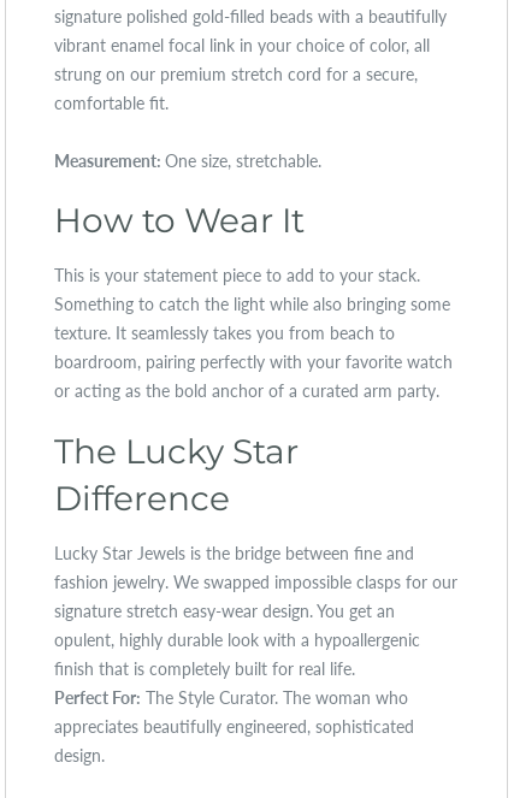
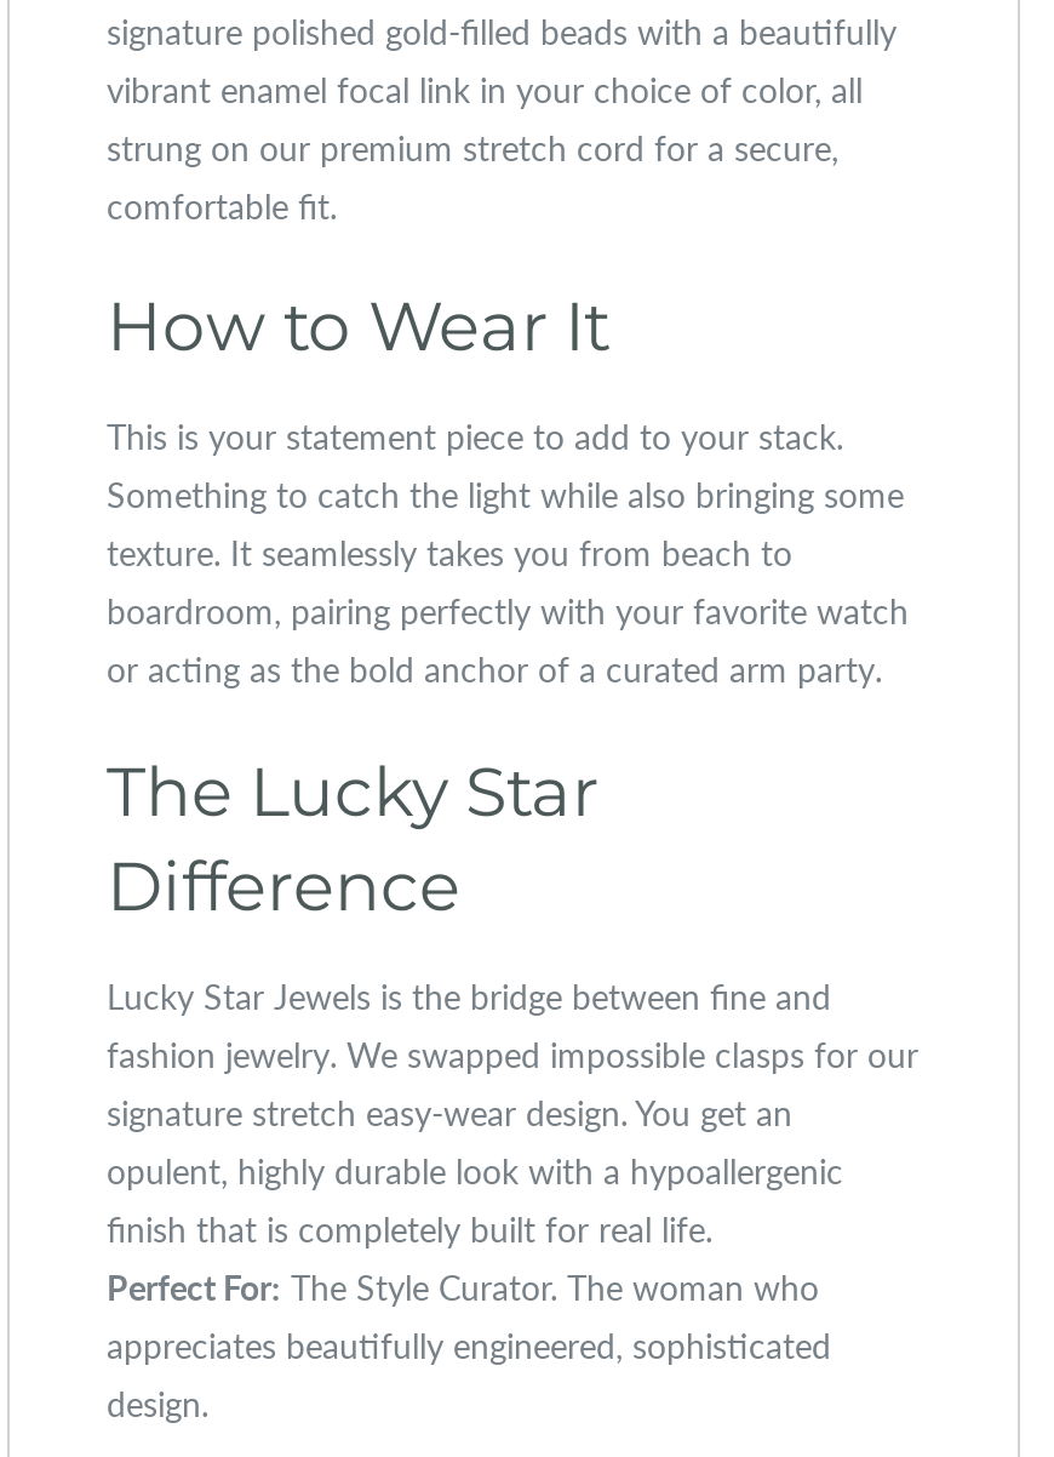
[54,151,321,171] Measurement: One size, stretchable. -> none

